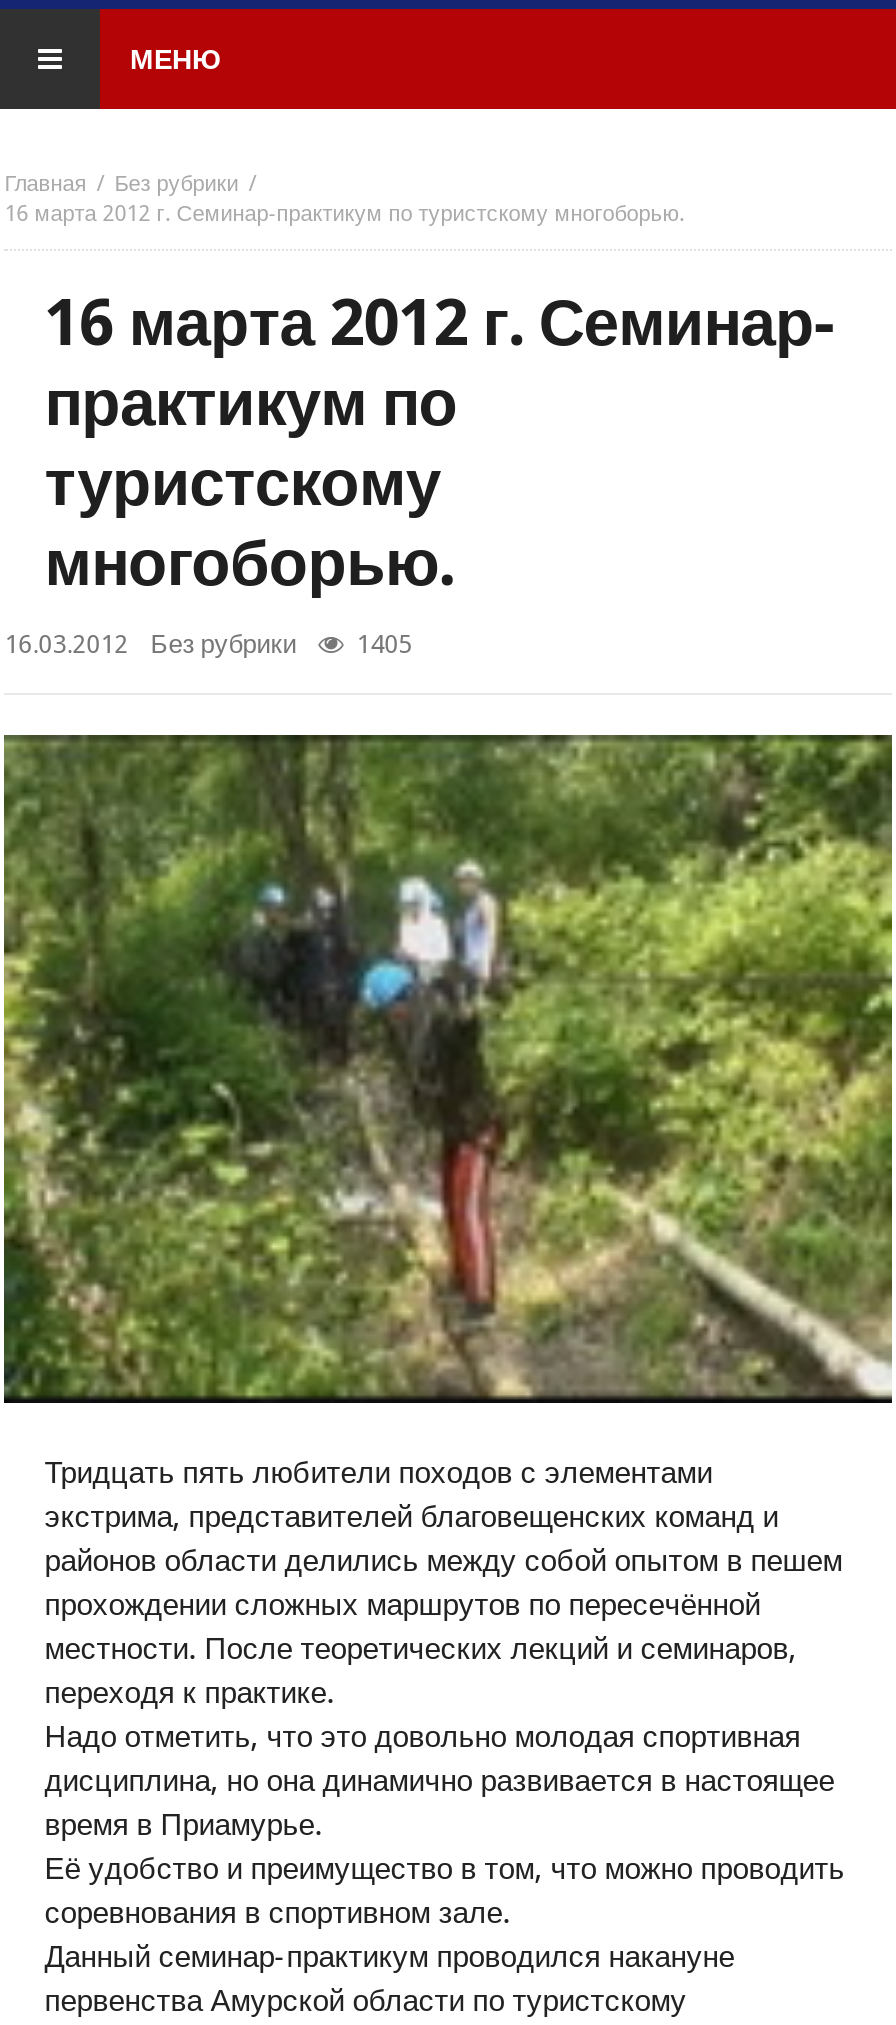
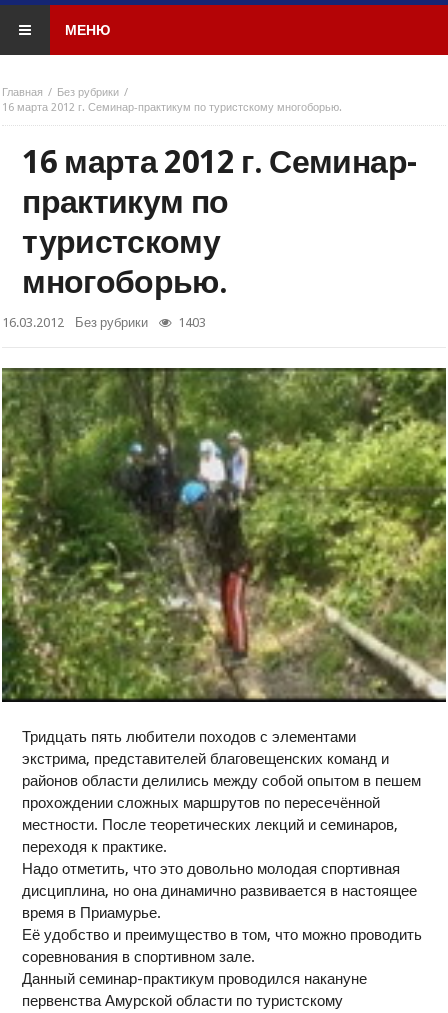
[4,629,412,659] 16.03.2012 Без рубрики 1405 -> [2,315,206,330] 16.03.2012 Без рубрики 1403

